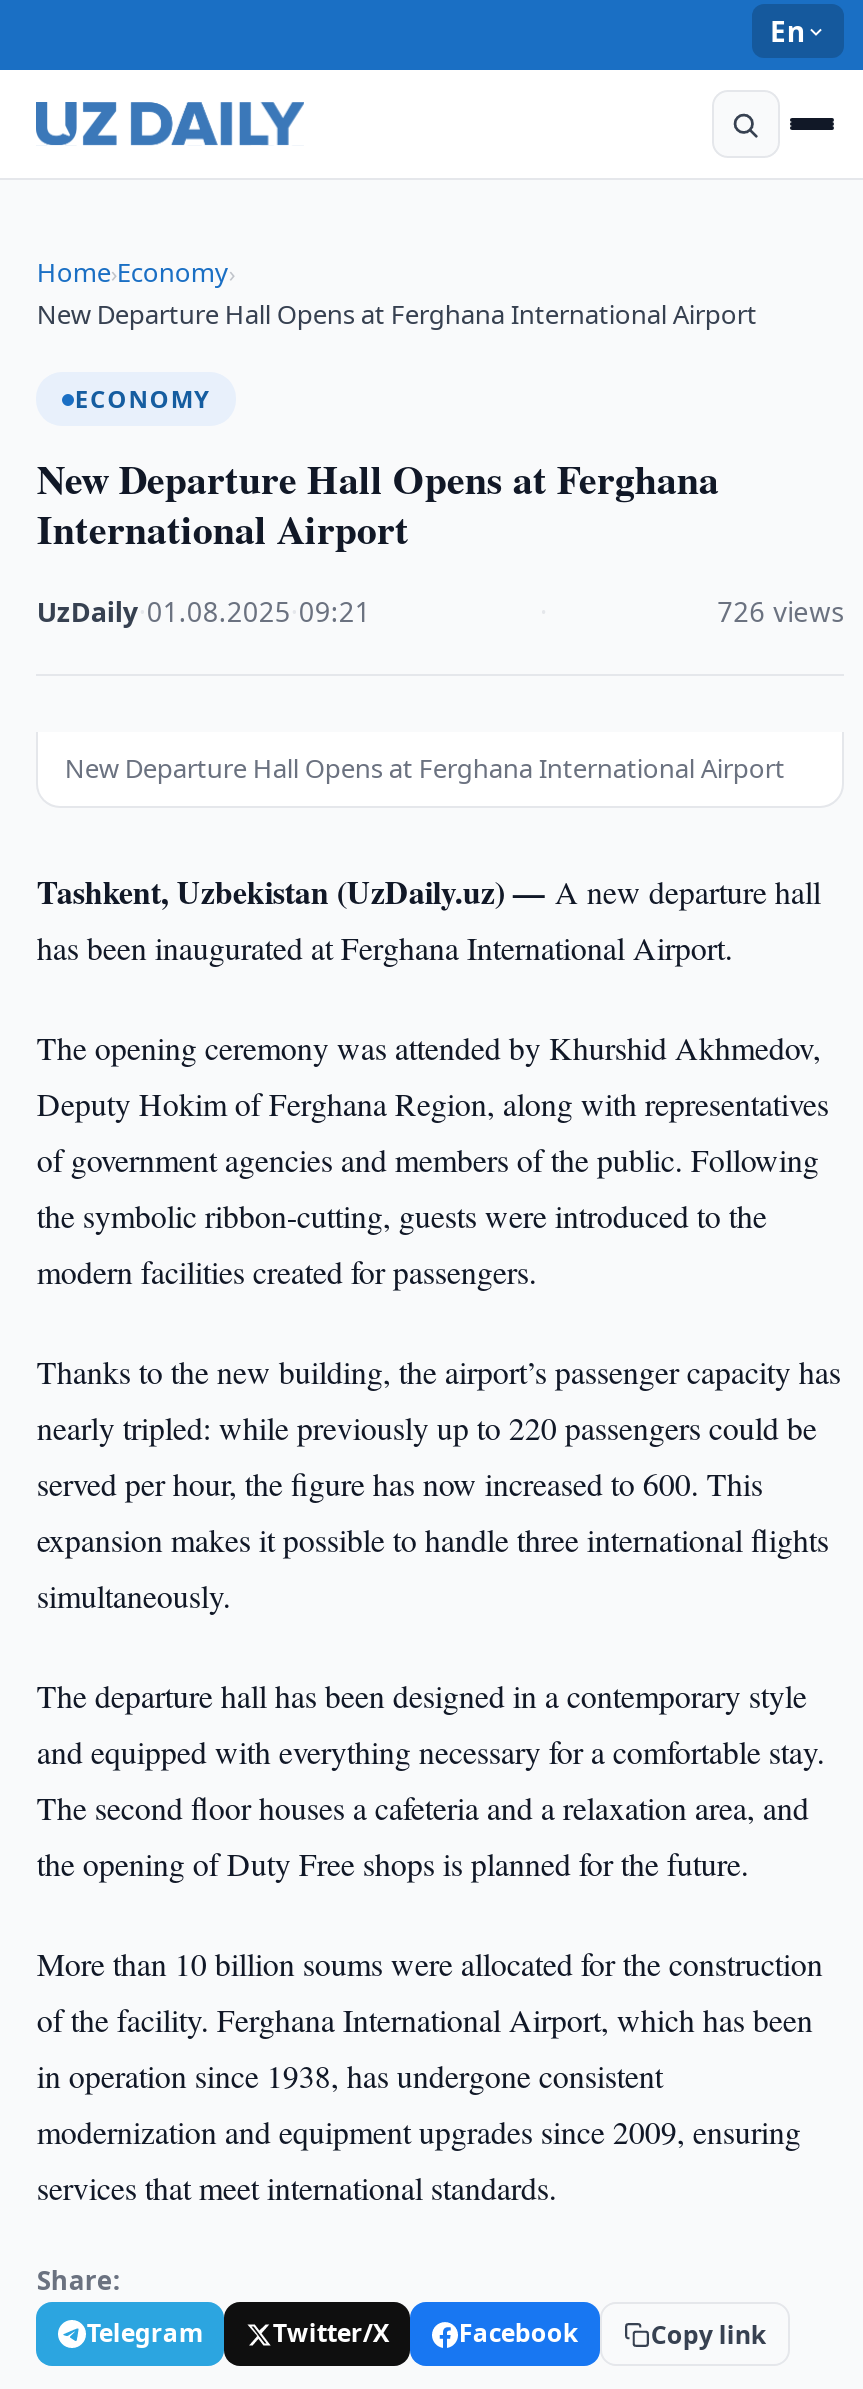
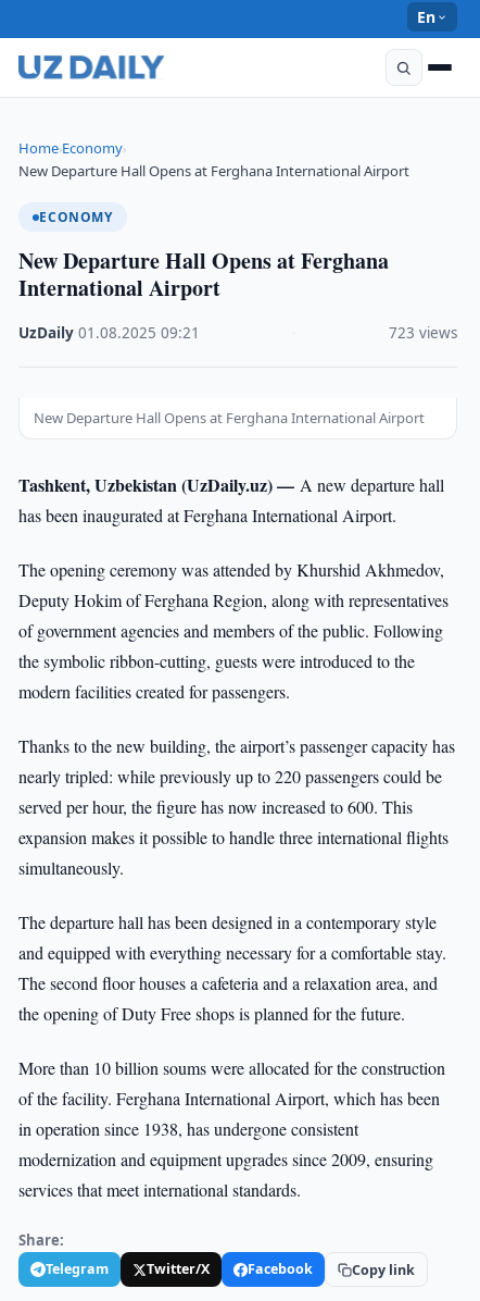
[717,594,843,630] 726 views -> [388,323,457,343] 723 views

